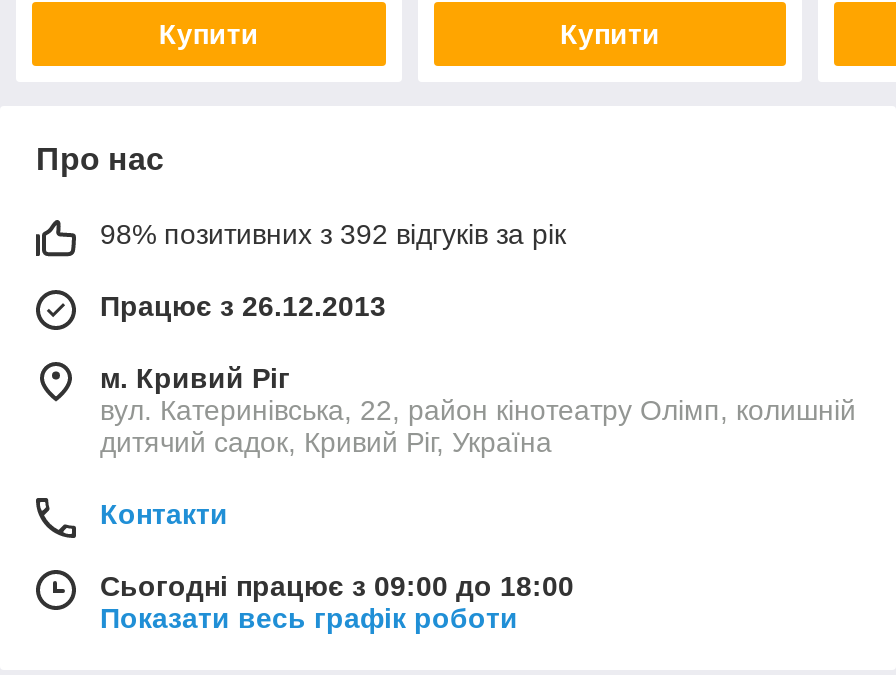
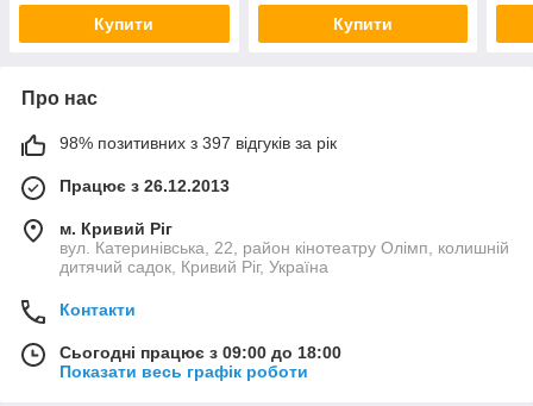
[100,217,566,249] 98% позитивних з 392 відгуків за рік -> [59,133,337,152] 98% позитивних з 397 відгуків за рік

